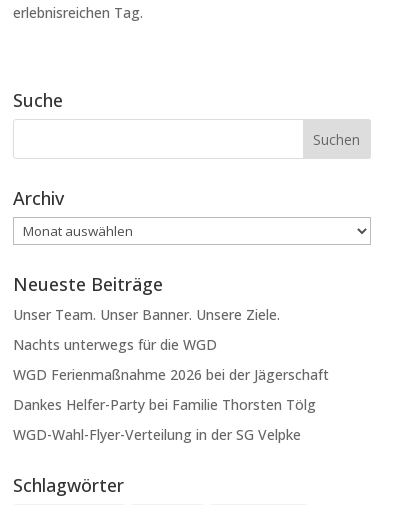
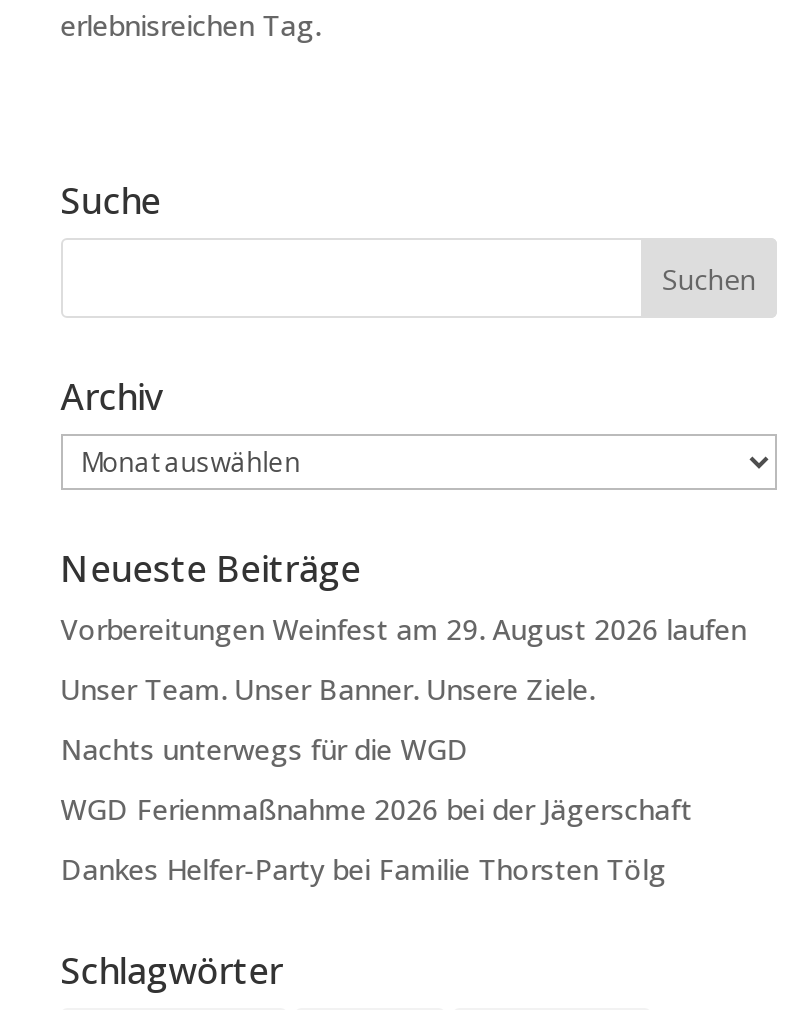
none -> [61,610,747,648] Vorbereitungen Weinfest am 29. August 2026 laufen
moved [13,305,329,414] -> [61,670,693,888]: Unser Team. Unser Banner. Unsere Ziele. | Nachts unterwegs für die WGD | WGD Ferienmaßnahme 2026 bei der Jägerschaft | Dankes Helfer-Party bei Familie Thorsten Tölg
[13,425,301,444] WGD-Wahl-Flyer-Verteilung in der SG Velpke -> none

